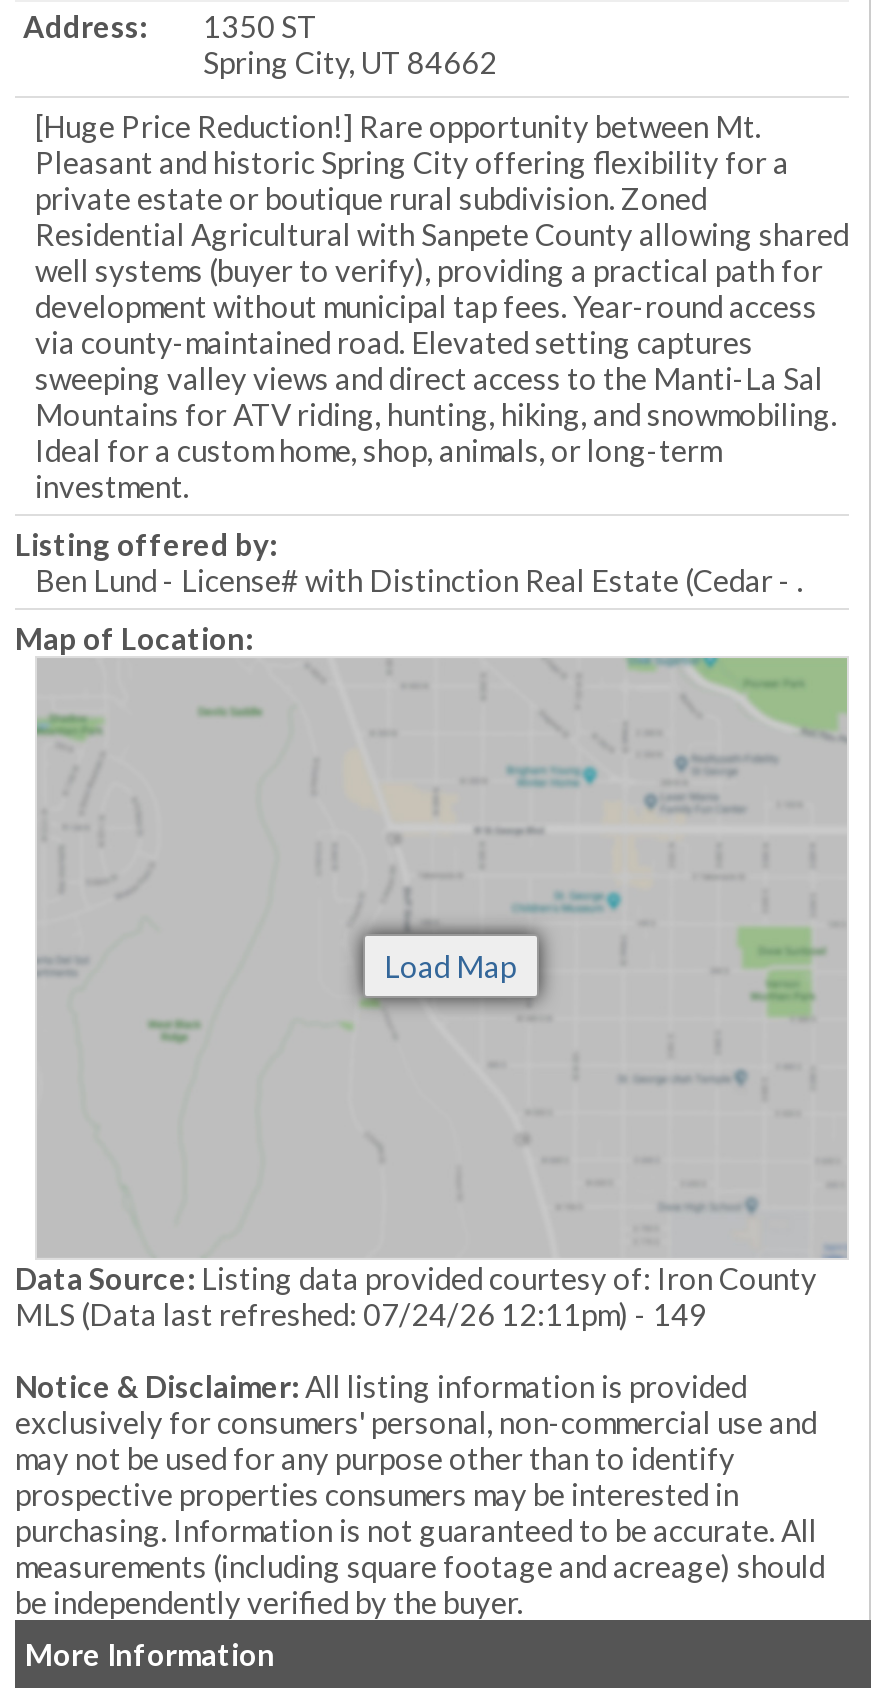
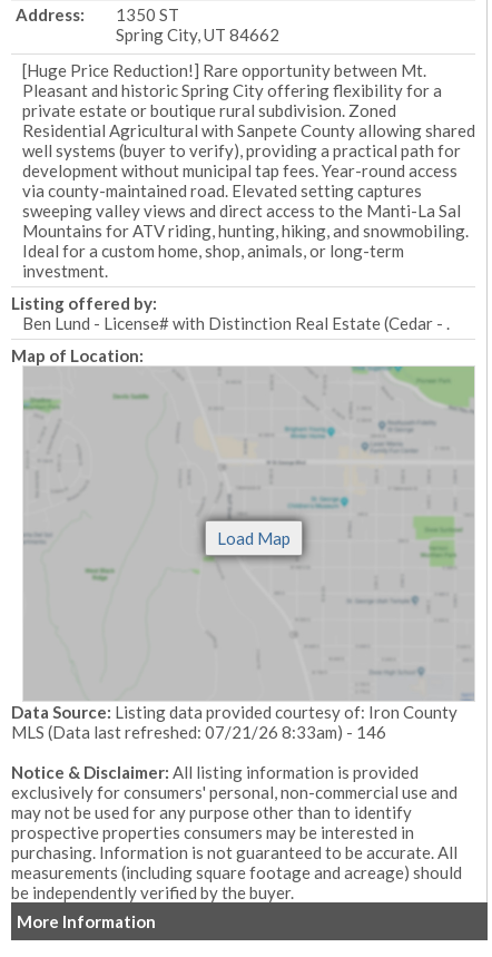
[15,1297,707,1333] MLS (Data last refreshed: 07/24/26 12:11pm) - 149 -> [11,722,386,742] MLS (Data last refreshed: 07/21/26 8:33am) - 146

